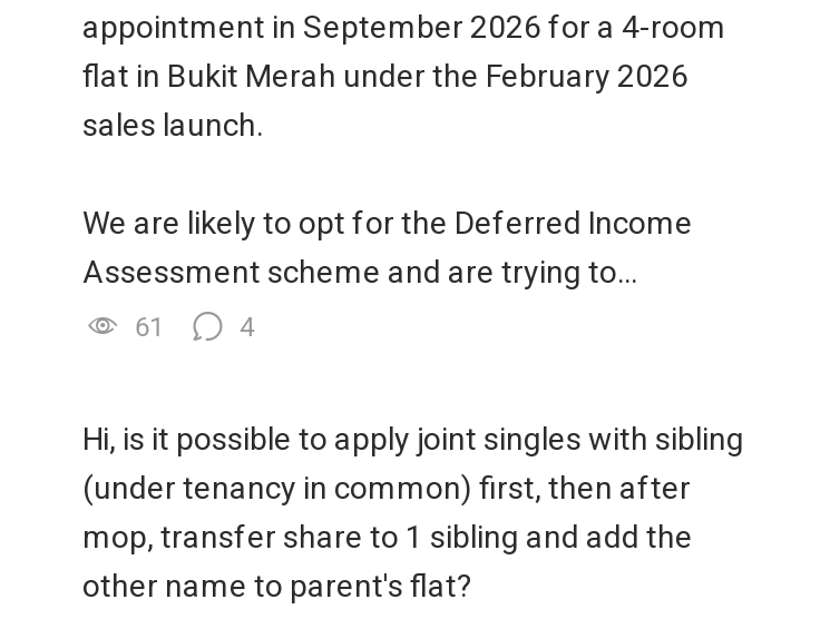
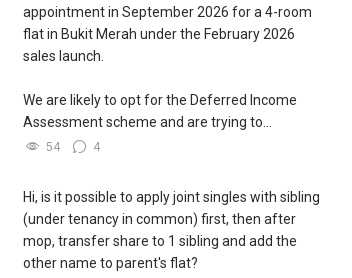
[134,312,165,343] 61 -> [46,140,60,154] 54

